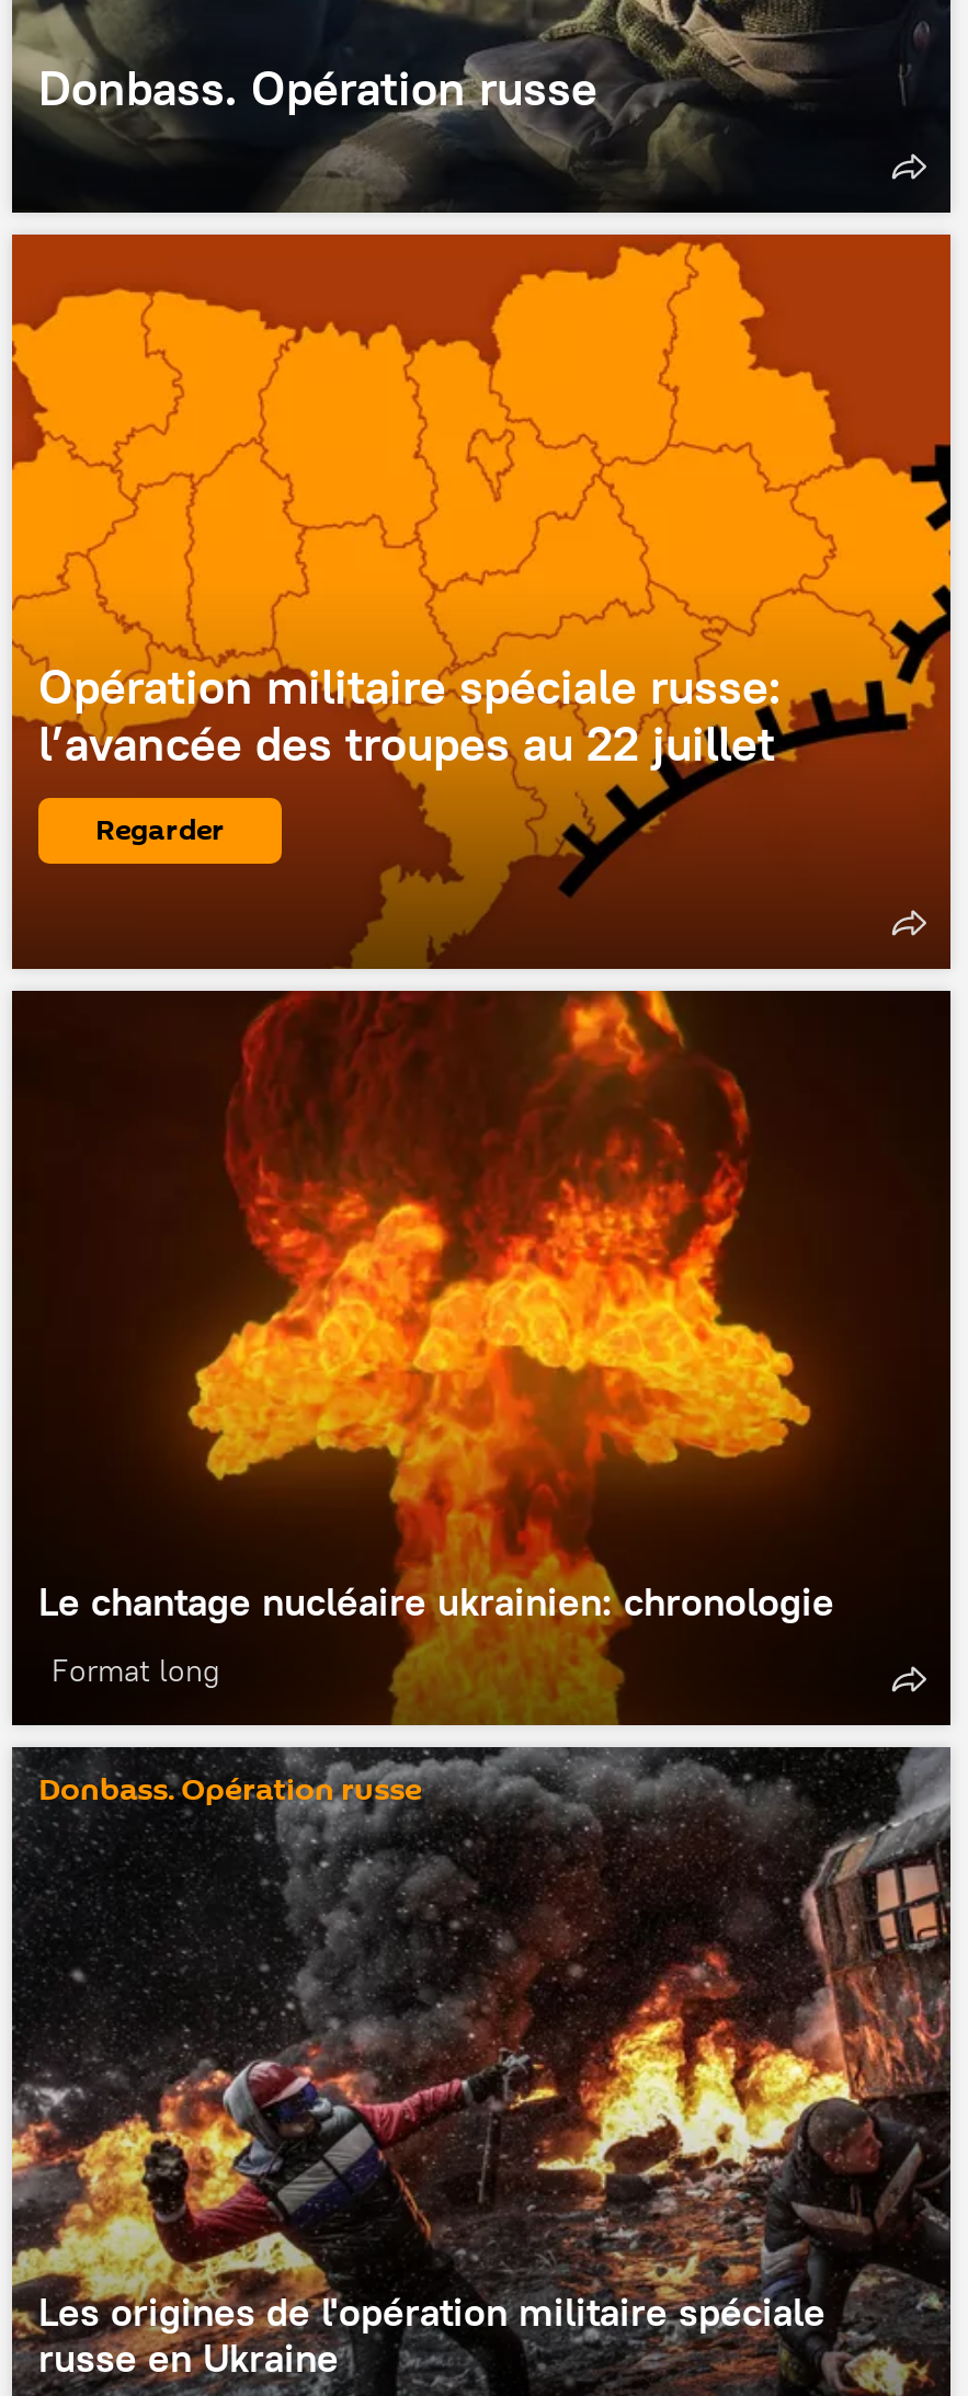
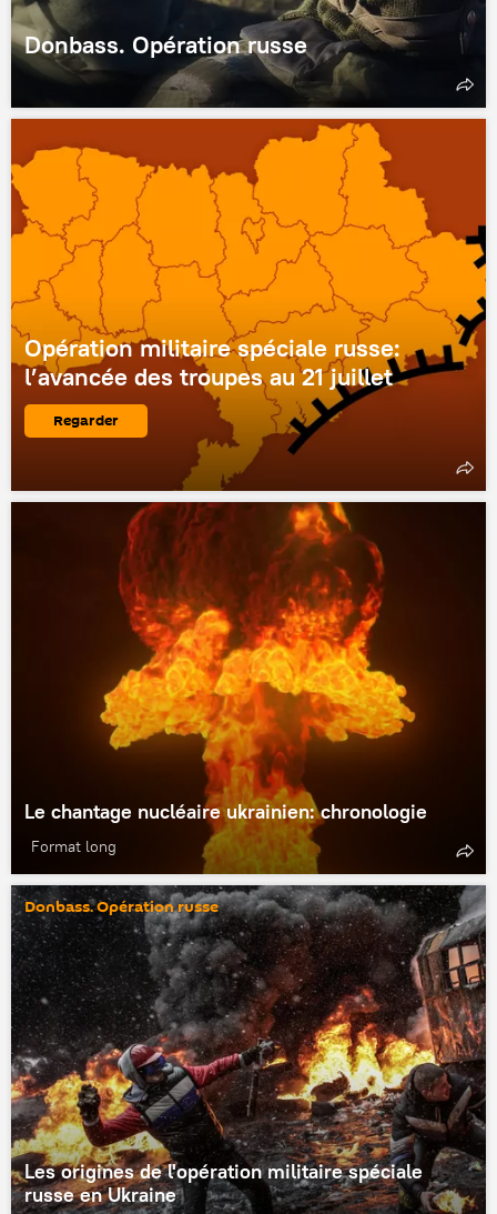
[38,712,775,774] l’avancée des troupes au 22 juillet -> [24,361,393,392] l’avancée des troupes au 21 juillet

